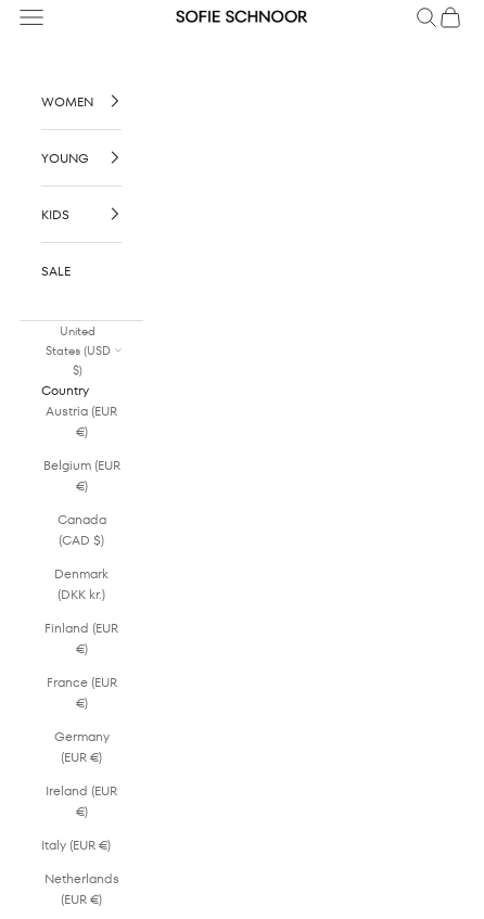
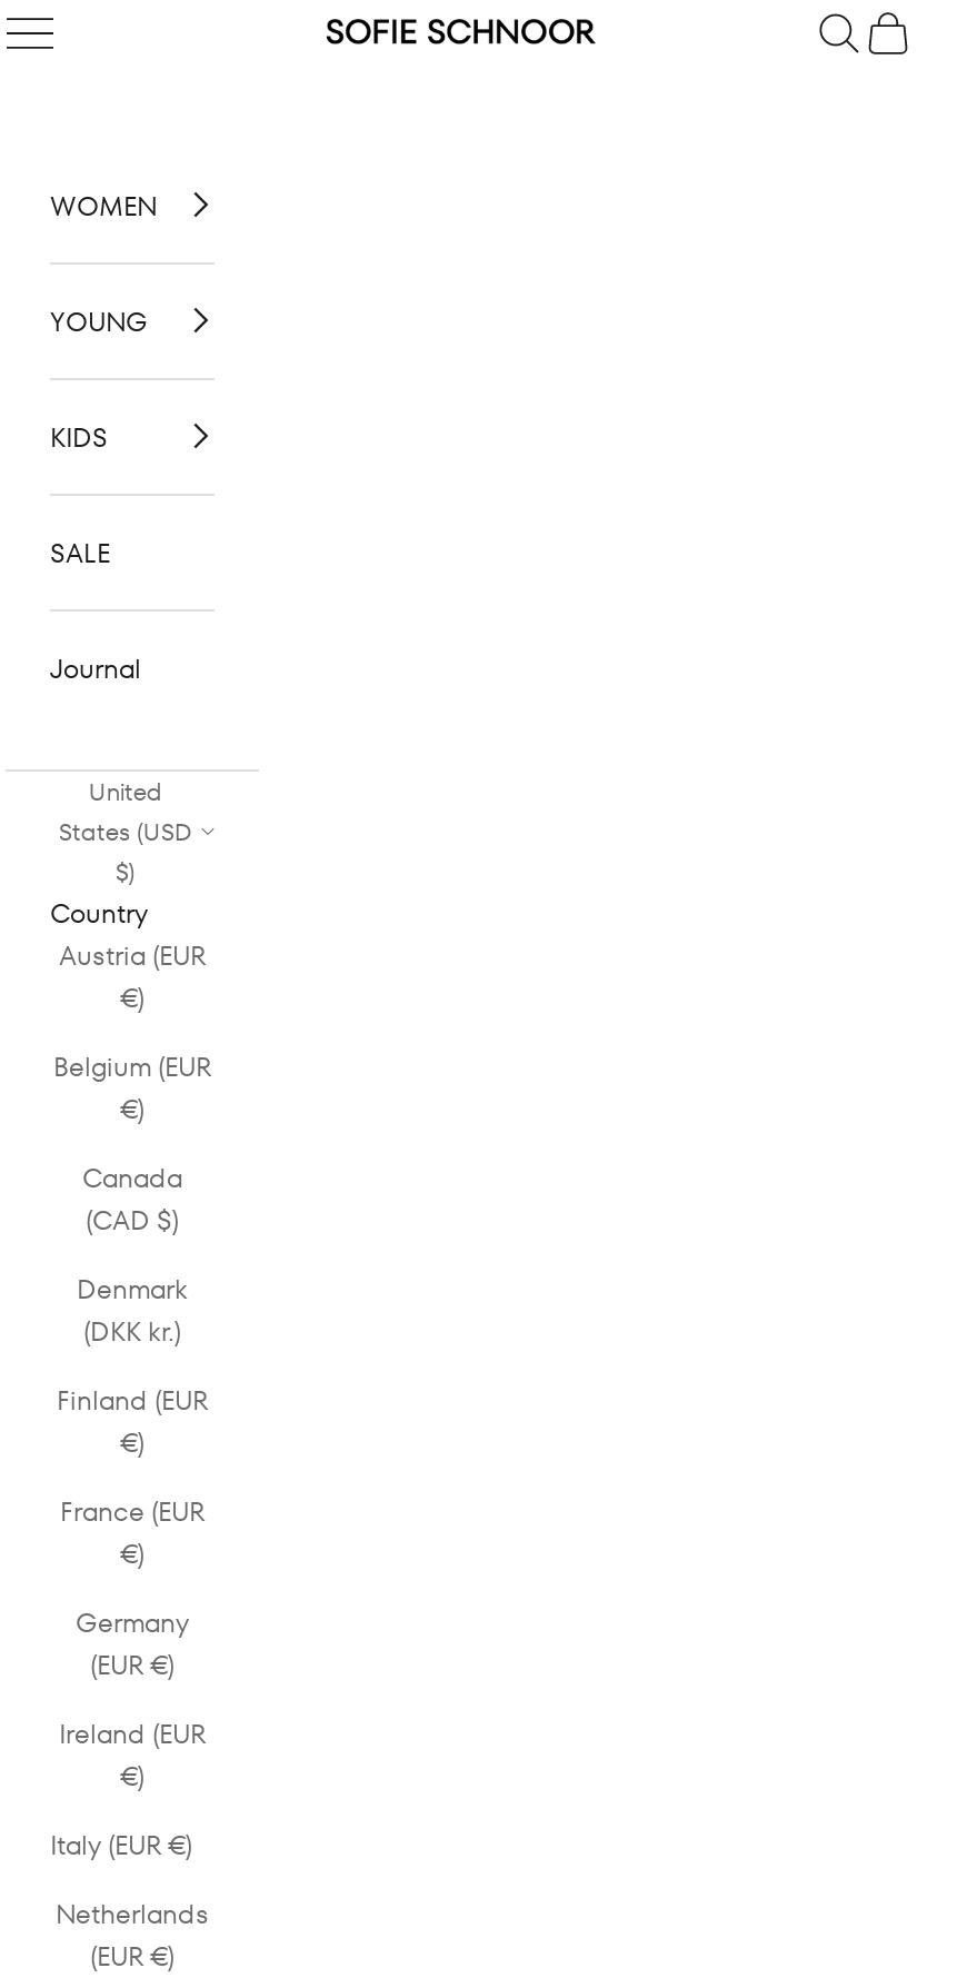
none -> [50,649,141,686] Journal

